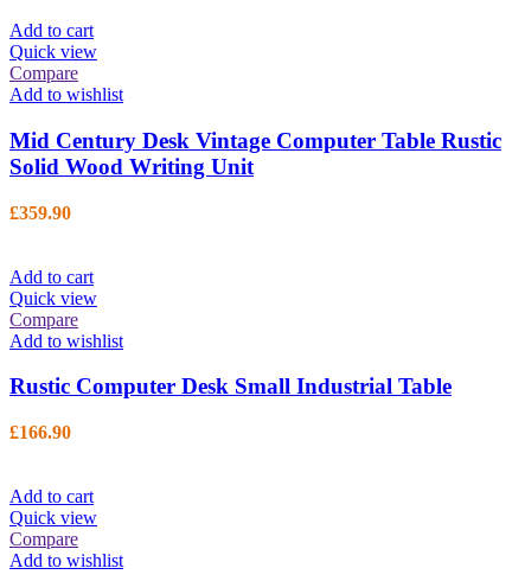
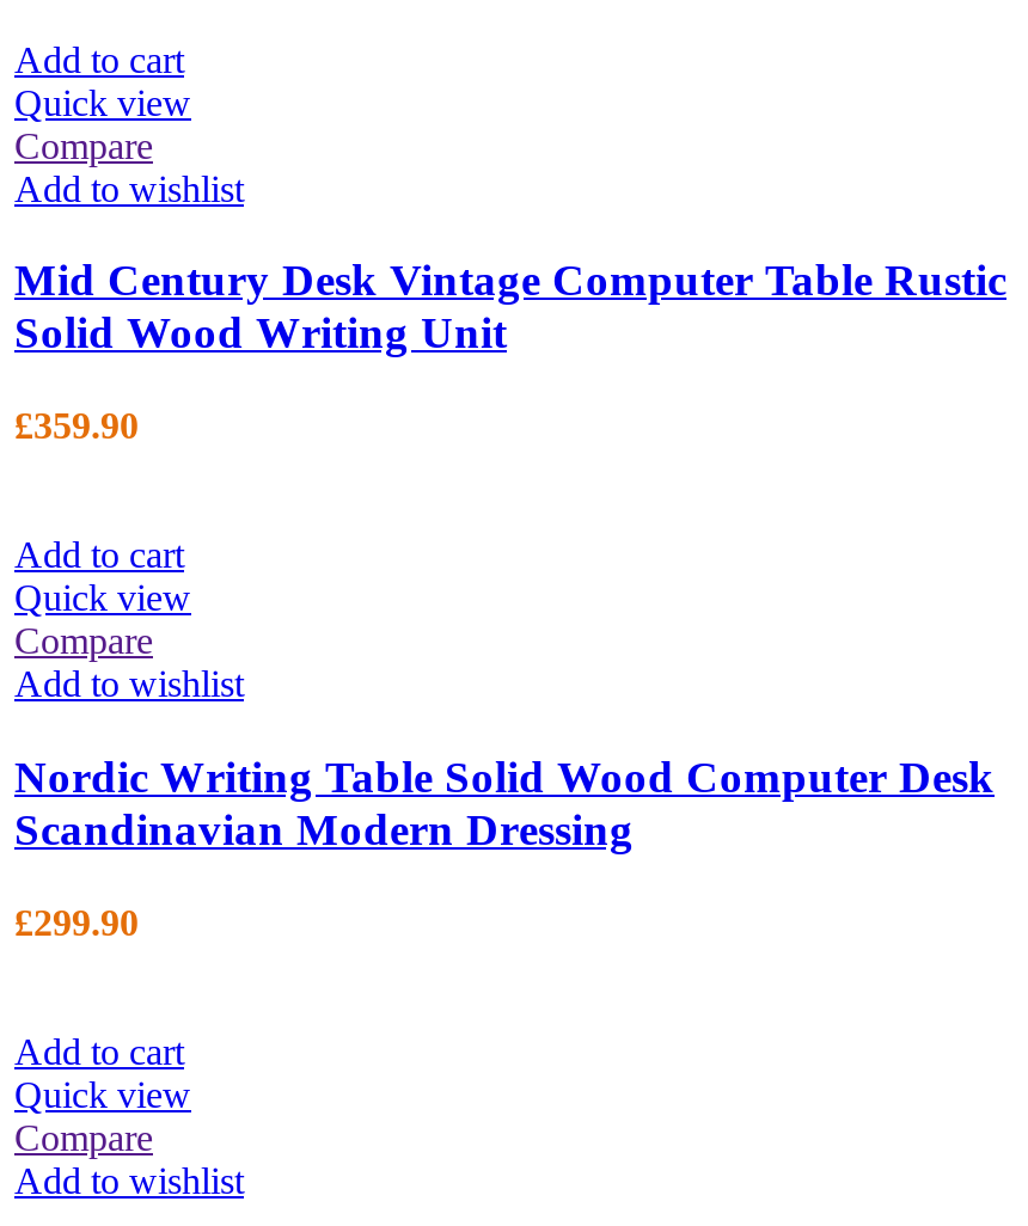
[9,374,452,399] Rustic Computer Desk Small Industrial Table -> [14,752,995,854] Nordic Writing Table Solid Wood Computer Desk | Scandinavian Modern Dressing
[9,422,71,443] £166.90 -> [14,901,139,942] £299.90

